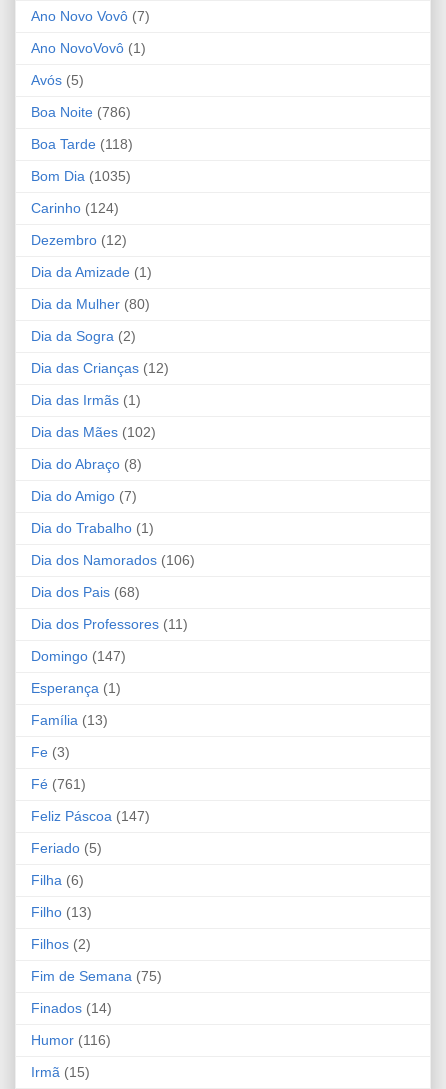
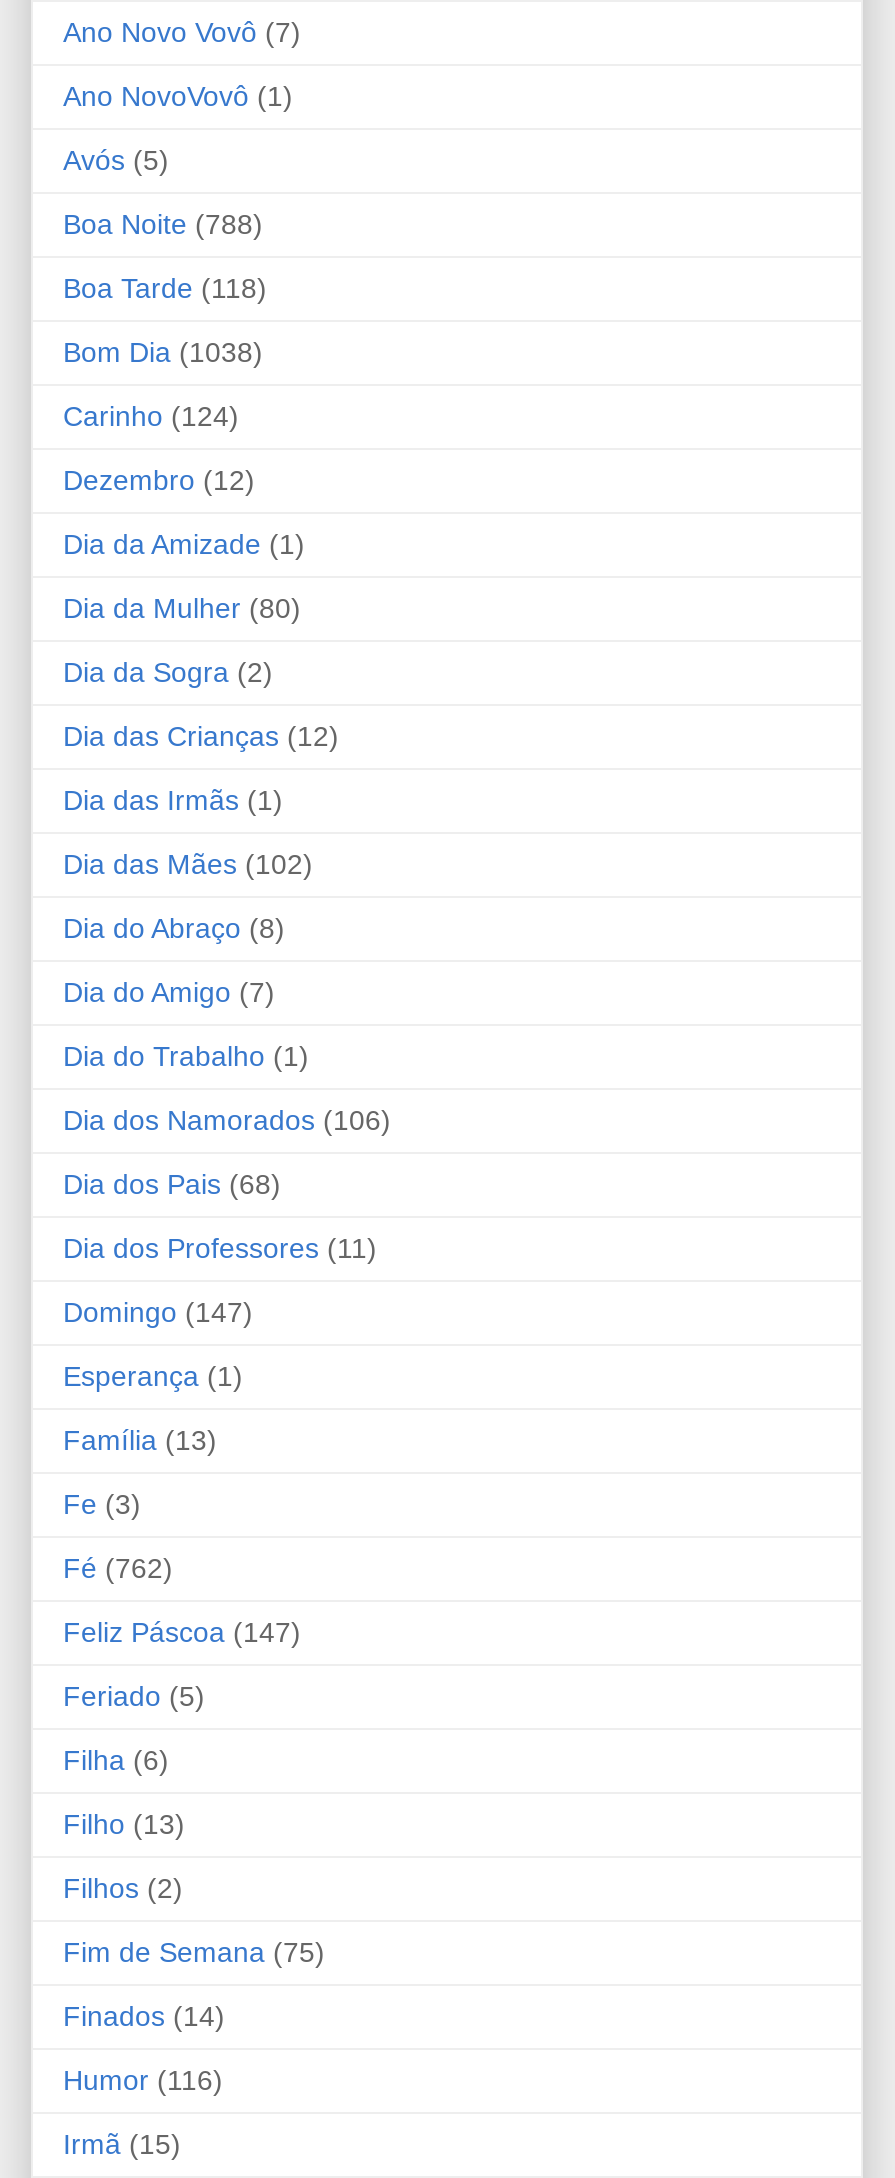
[31,104,131,120] Boa Noite (786) -> [63,208,263,240] Boa Noite (788)
[31,168,131,184] Bom Dia (1035) -> [63,336,263,368] Bom Dia (1038)
[31,776,86,792] Fé (761) -> [63,1552,173,1584] Fé (762)

